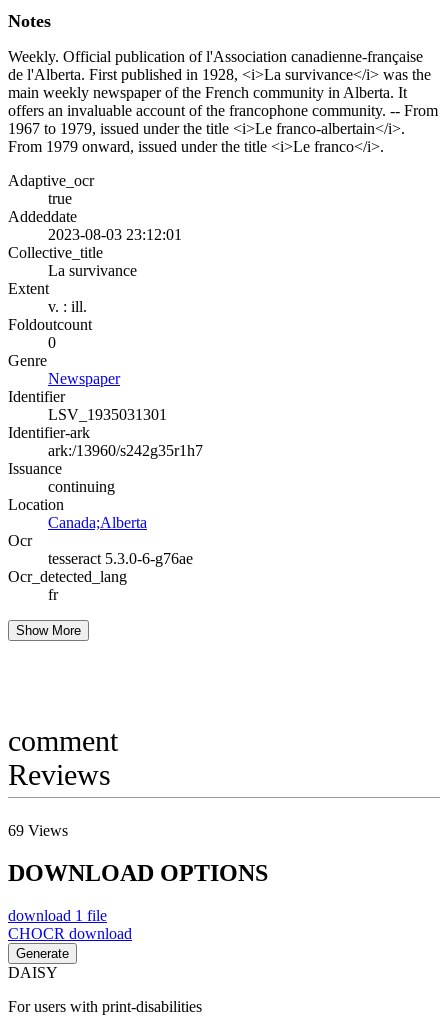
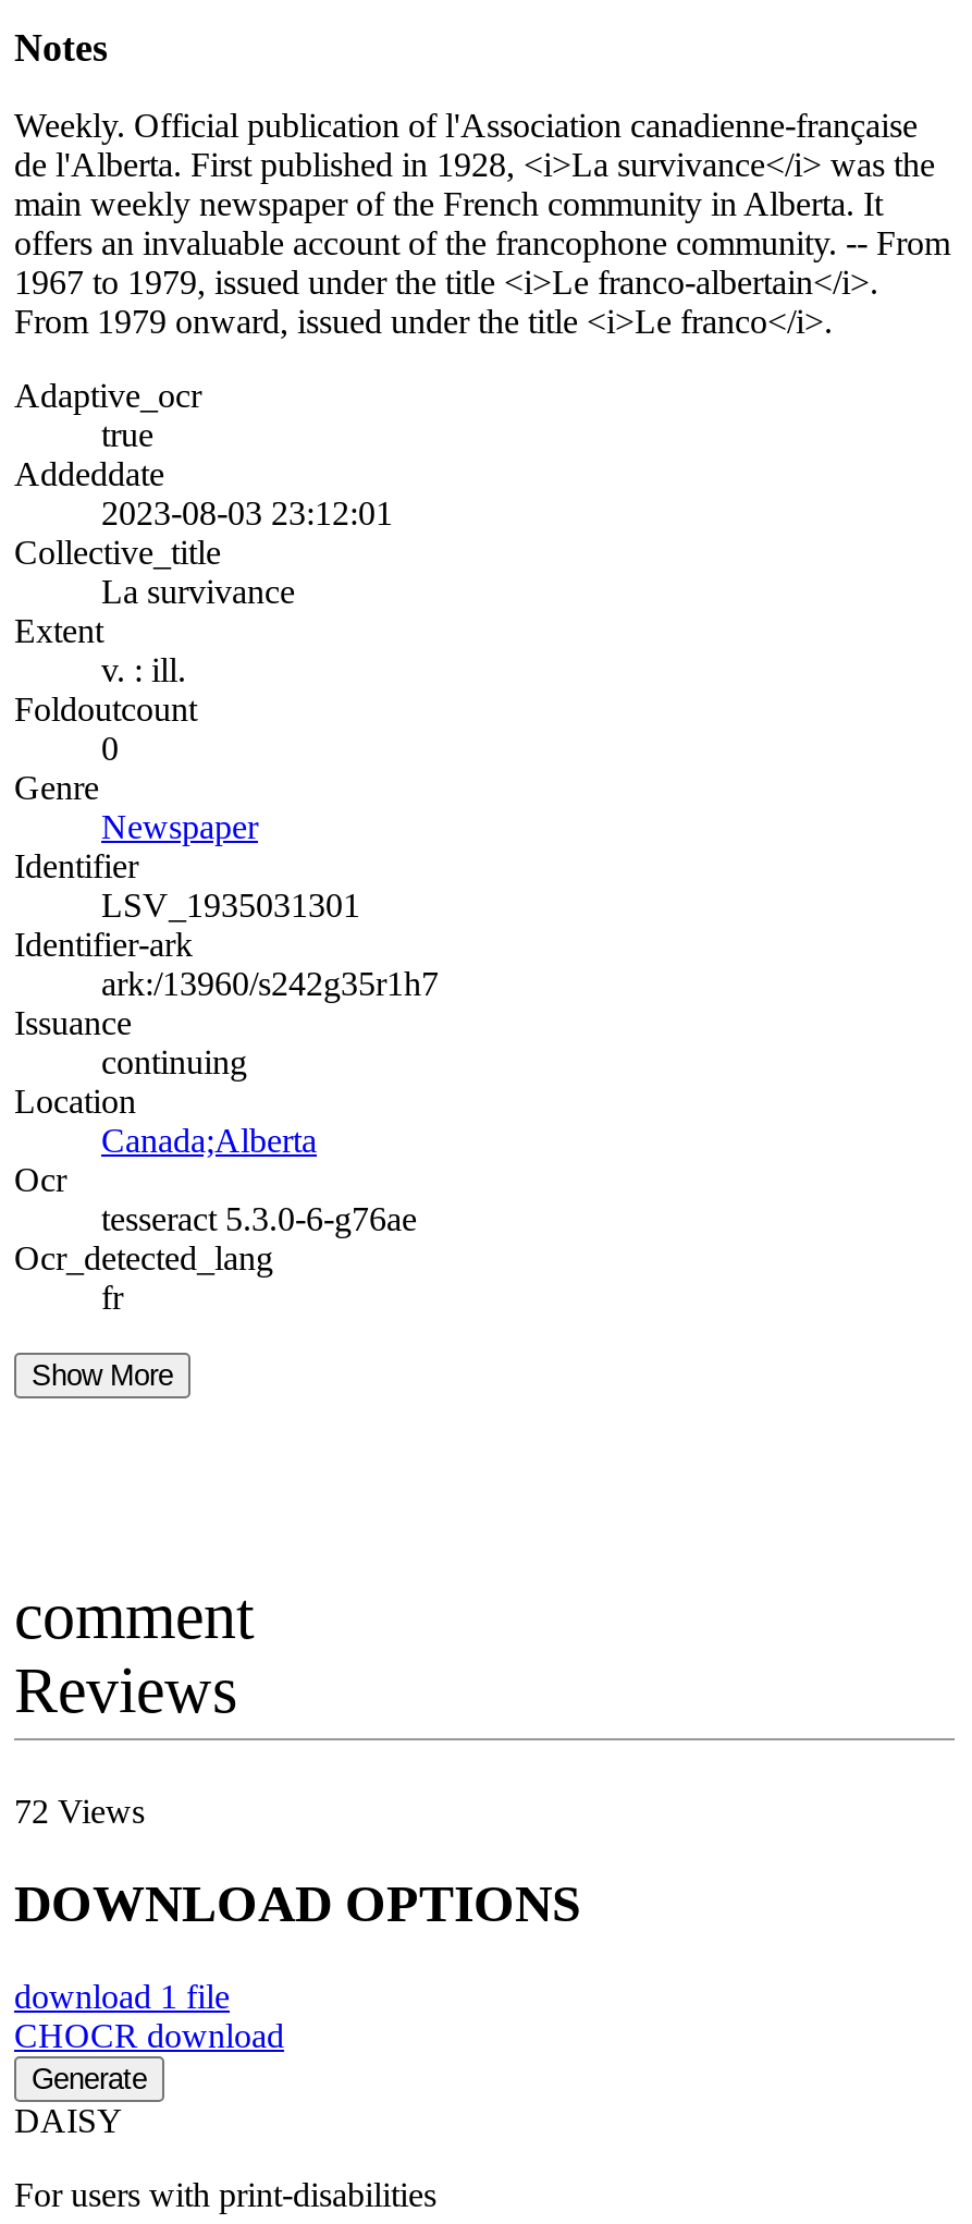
[8,822,68,839] 69 Views -> [14,1794,145,1831] 72 Views

